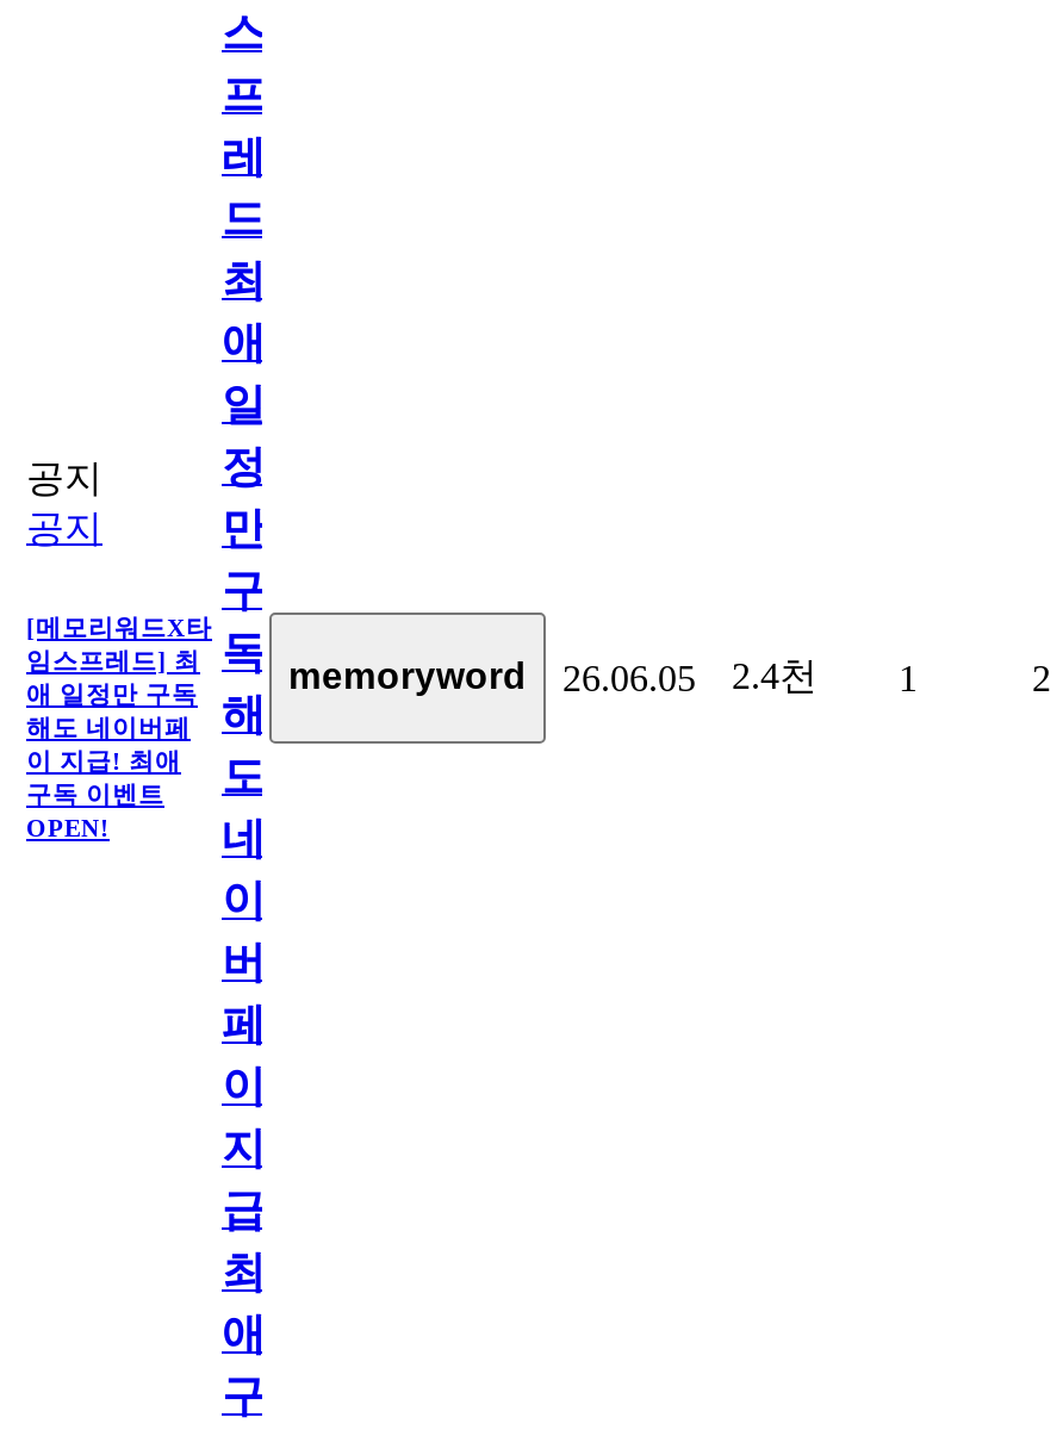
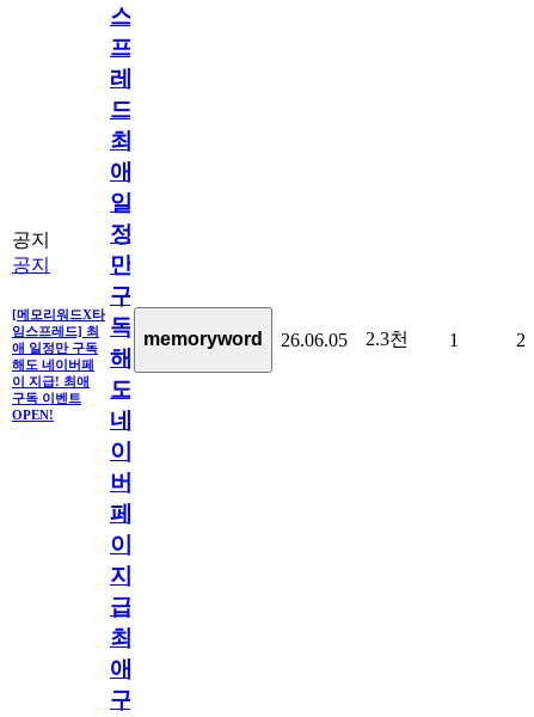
[26,614,918,697] [메모리워드X타 임스프레드] 최 독 memoryword 26.06.05 2.4천 1 -> [12,308,459,350] [메모리워드X타 임스프레드] 최 독 memoryword 26.06.05 2.3천 1

